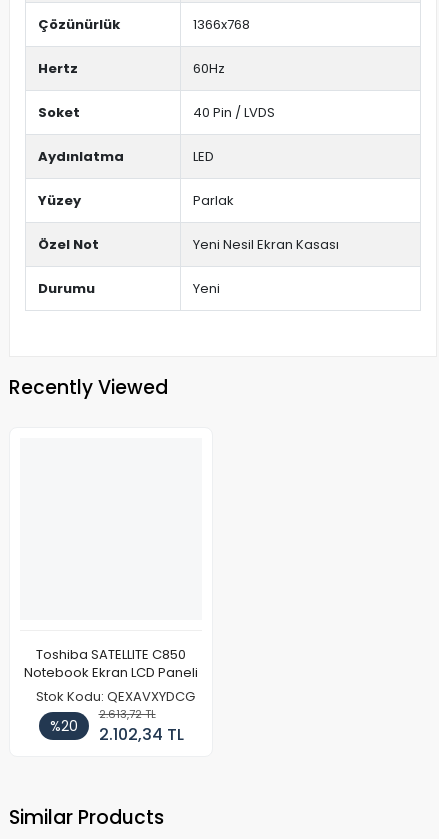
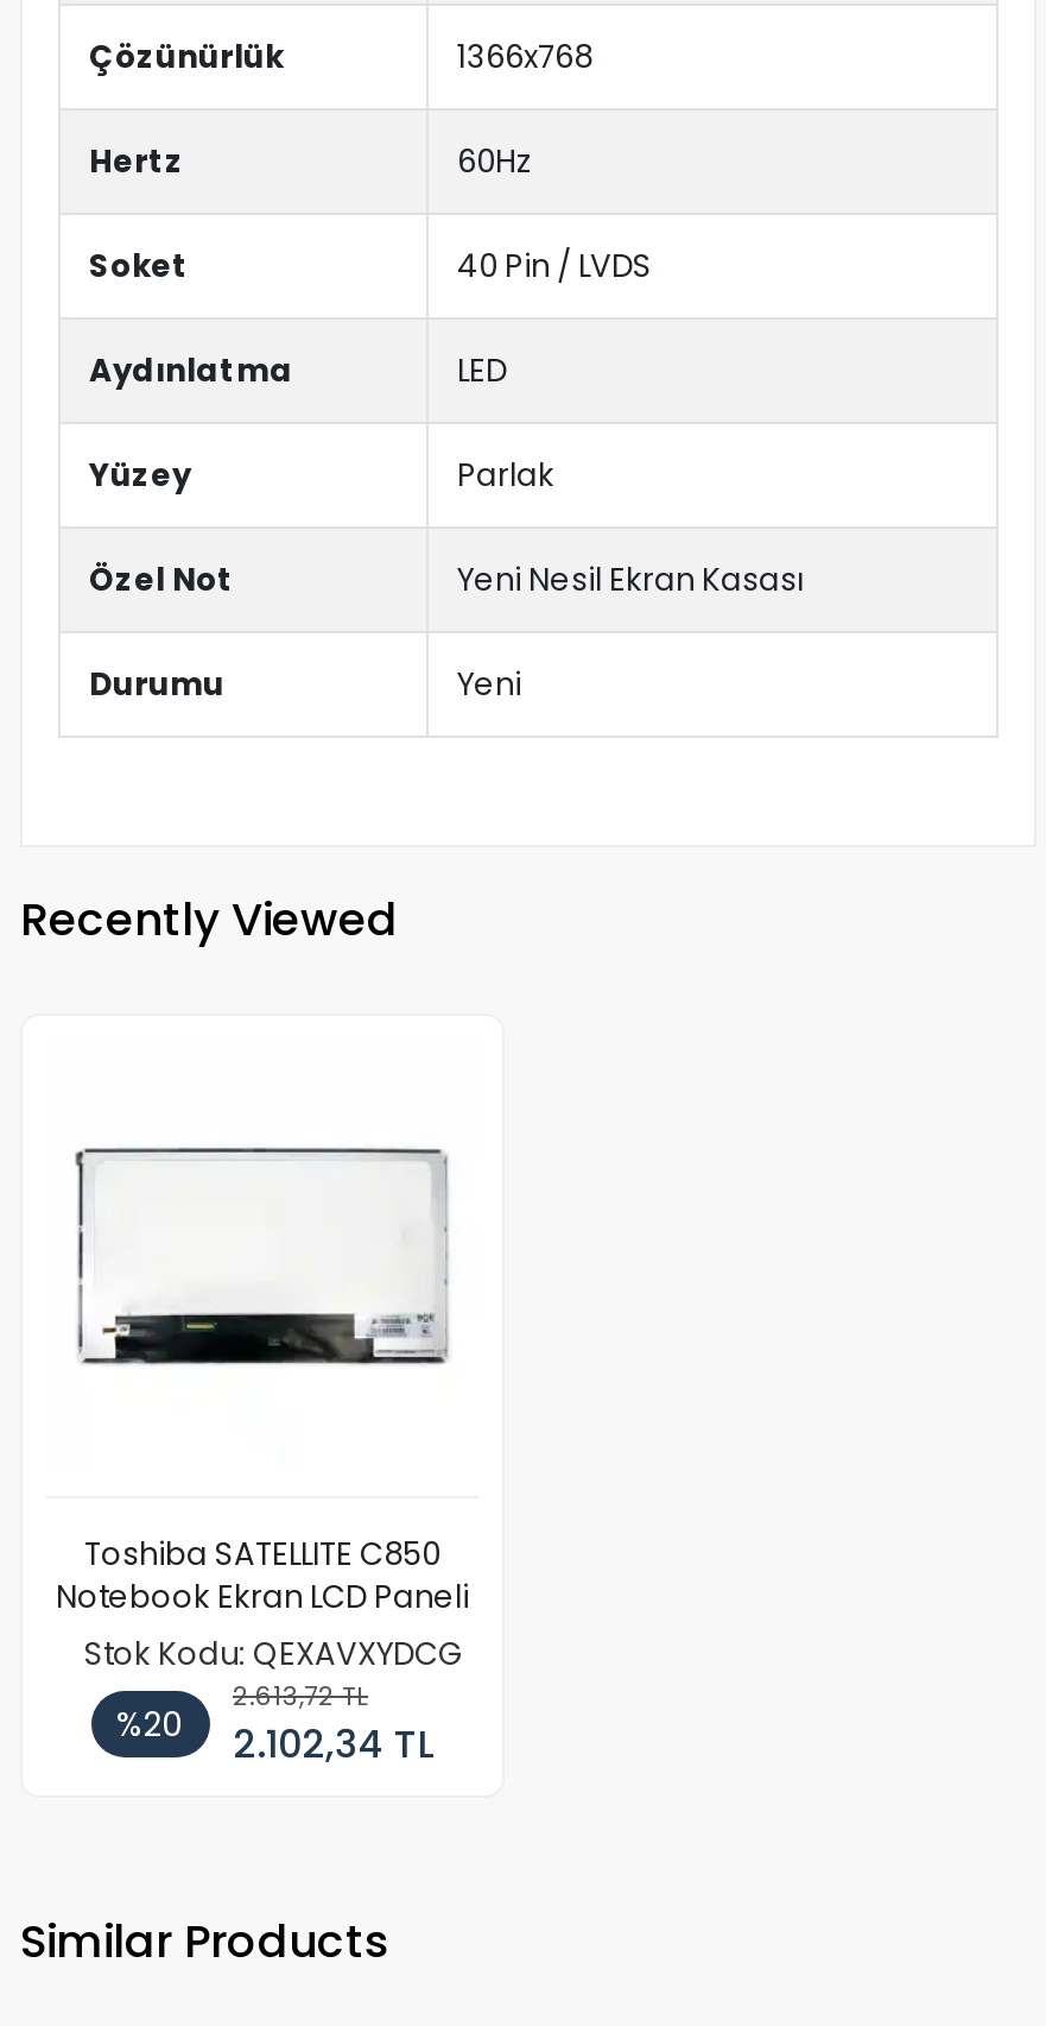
none -> [75,1147,450,1368] [image]

